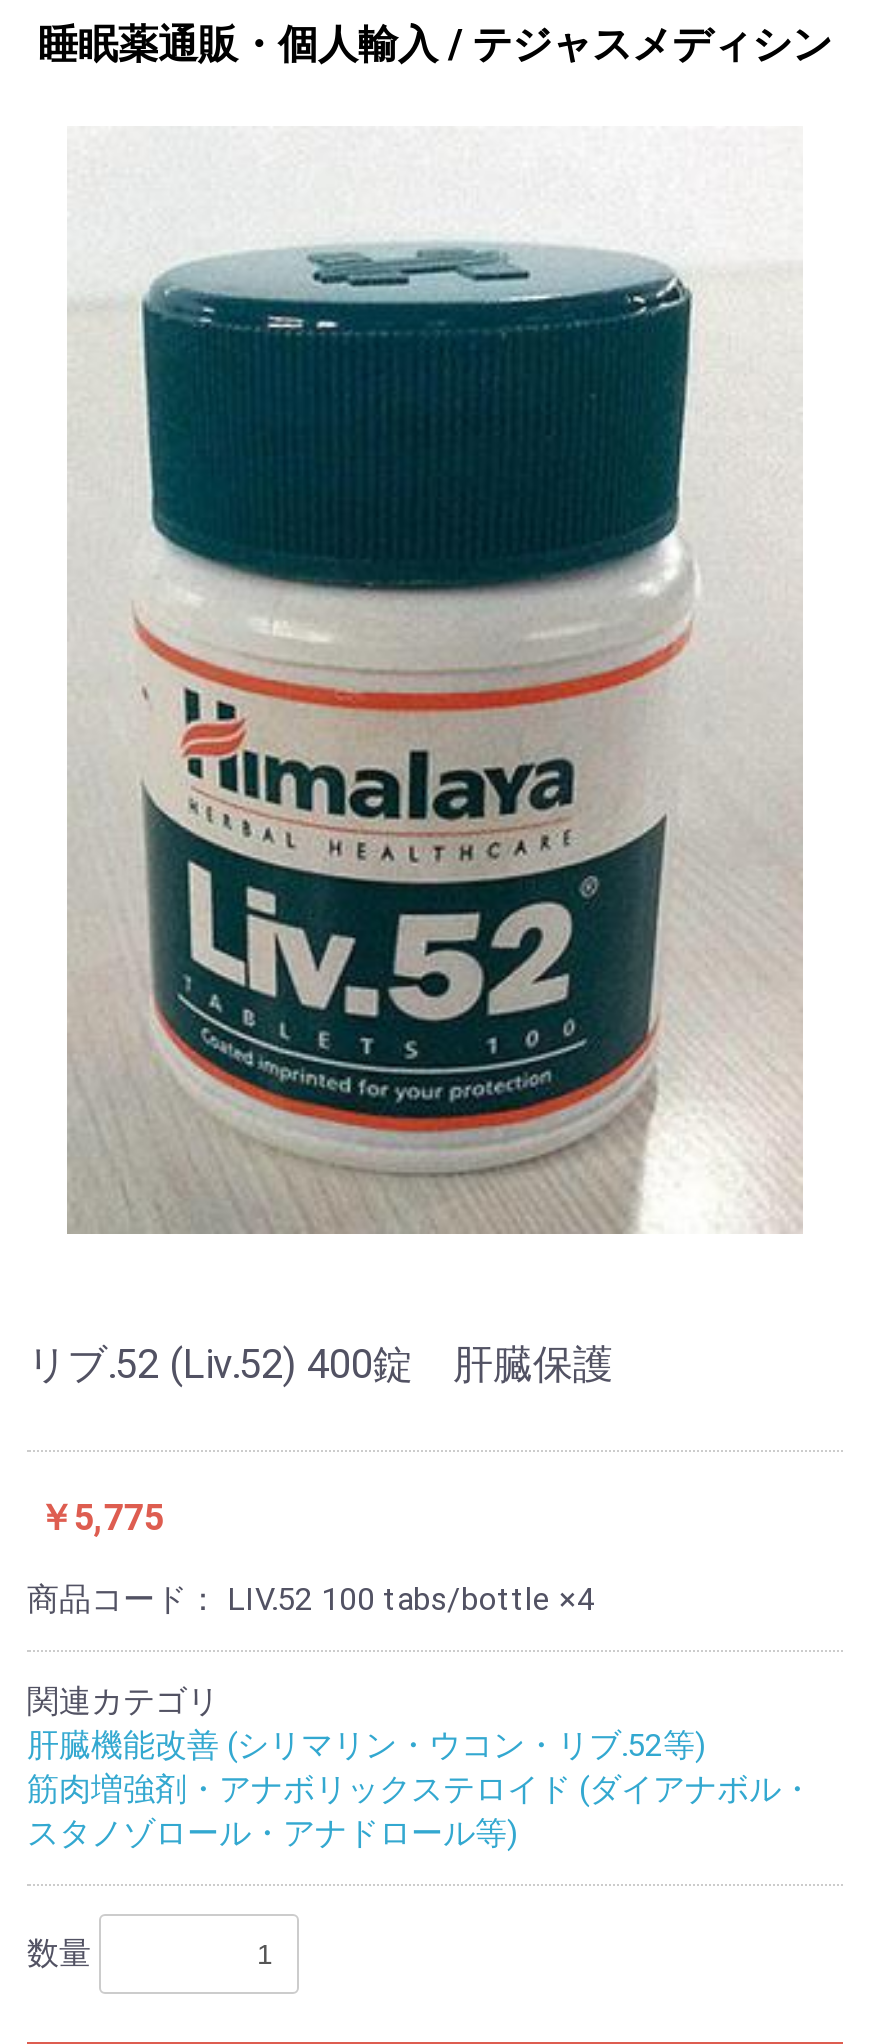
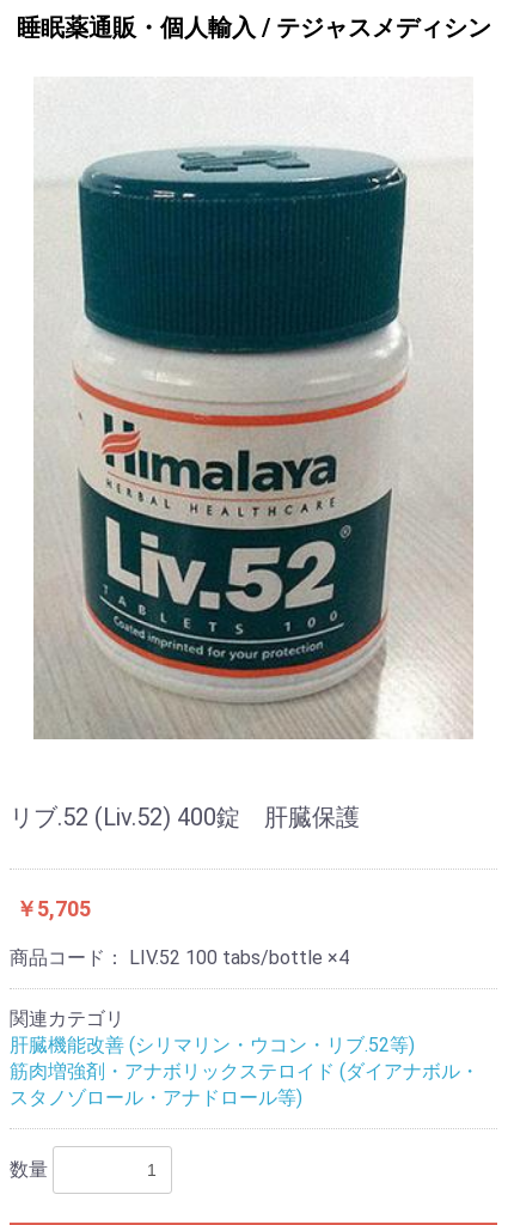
[38,1495,164,1537] ￥5,775 -> [16,896,91,921] ￥5,705

